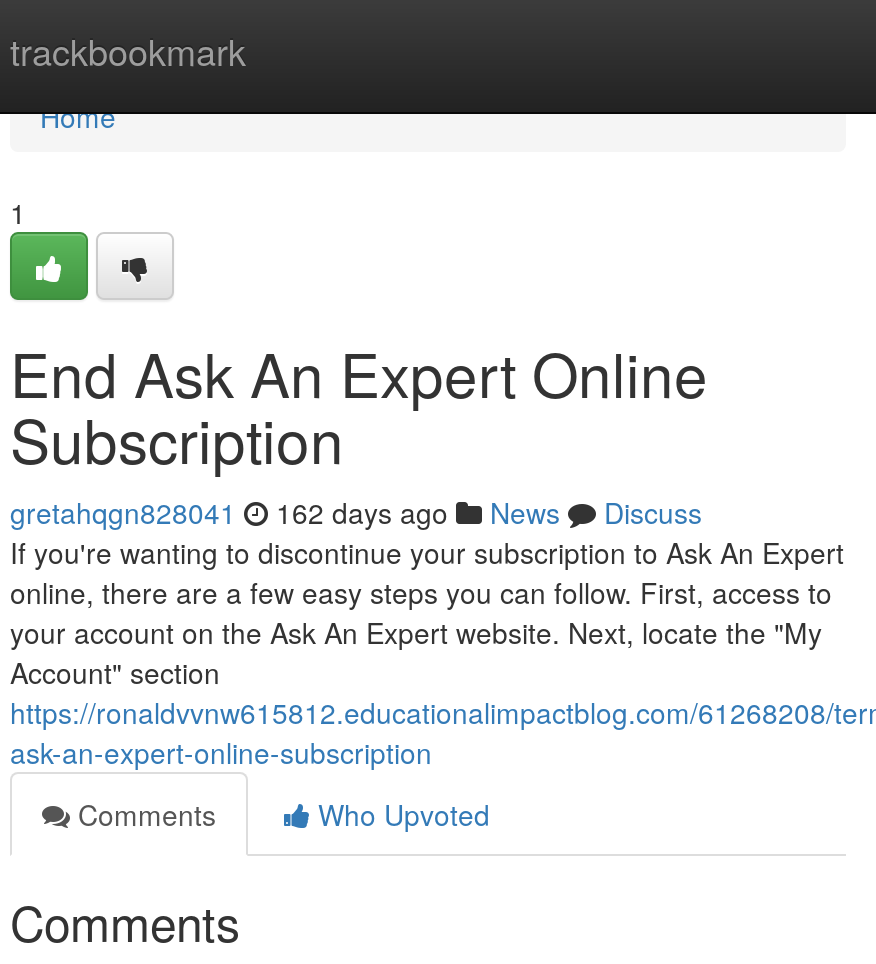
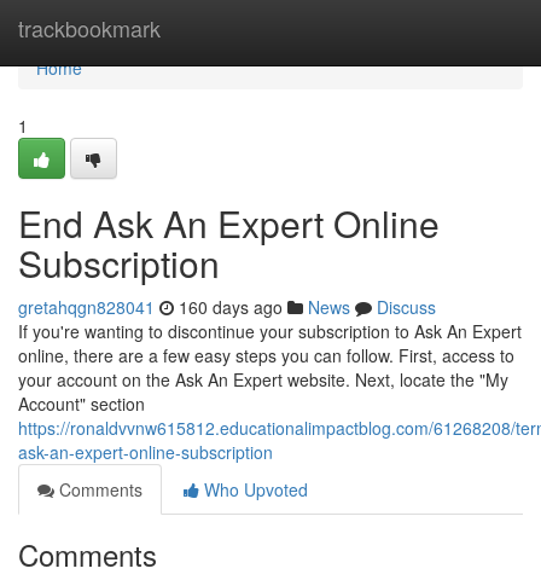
[10,492,702,532] gretahqgn828041 162 days ago News Discuss -> [18,295,436,319] gretahqgn828041 160 days ago News Discuss

